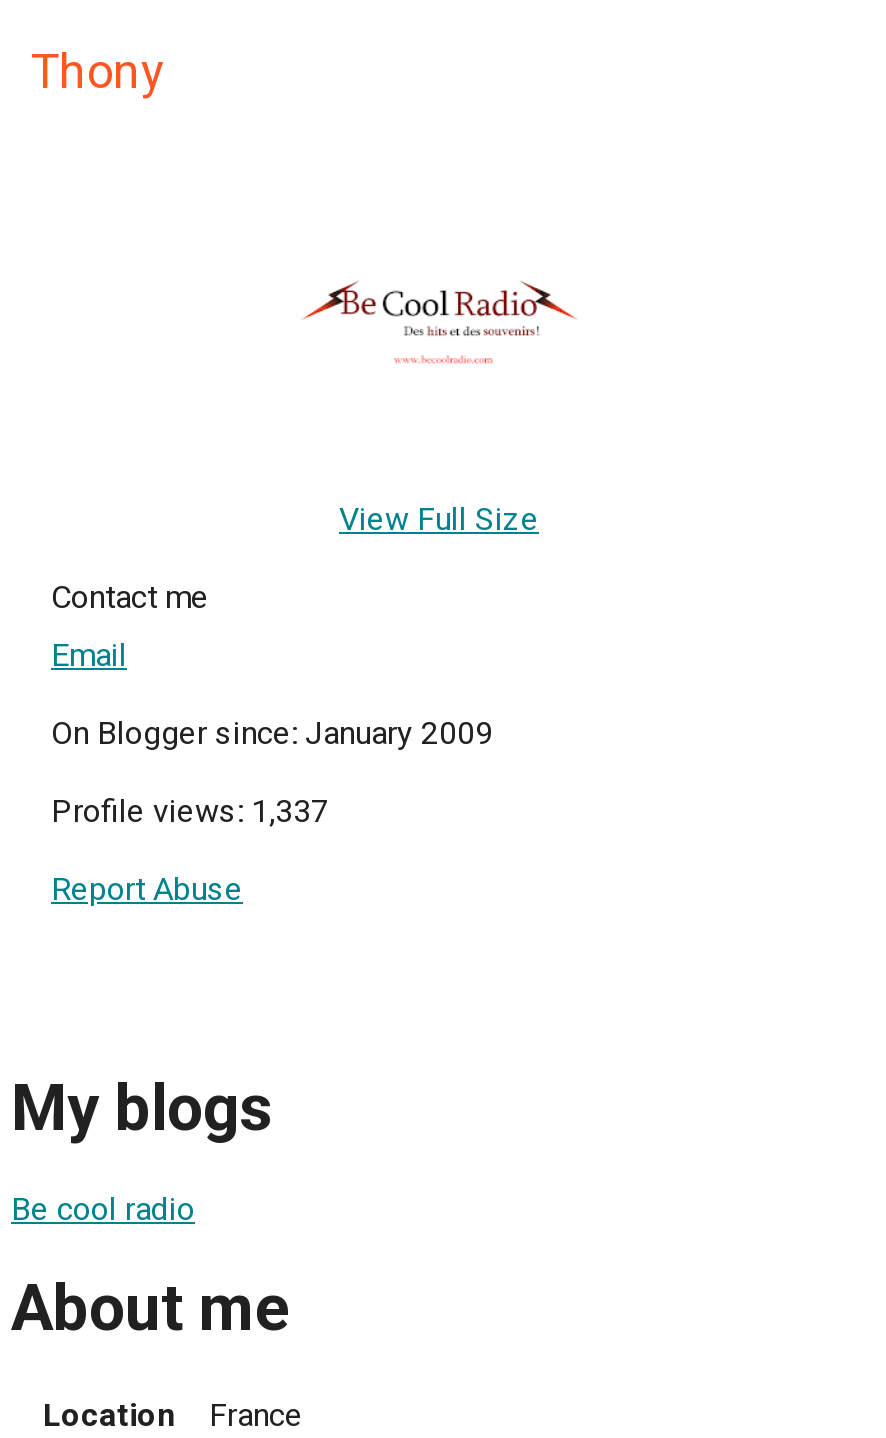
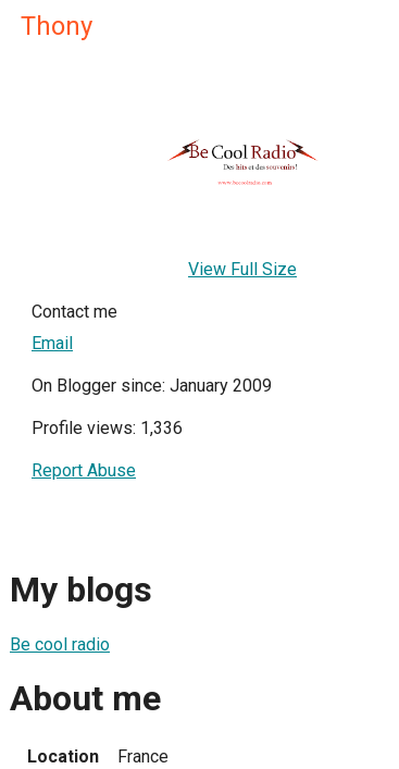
[51,792,329,830] Profile views: 1,337 -> [32,418,183,438] Profile views: 1,336

